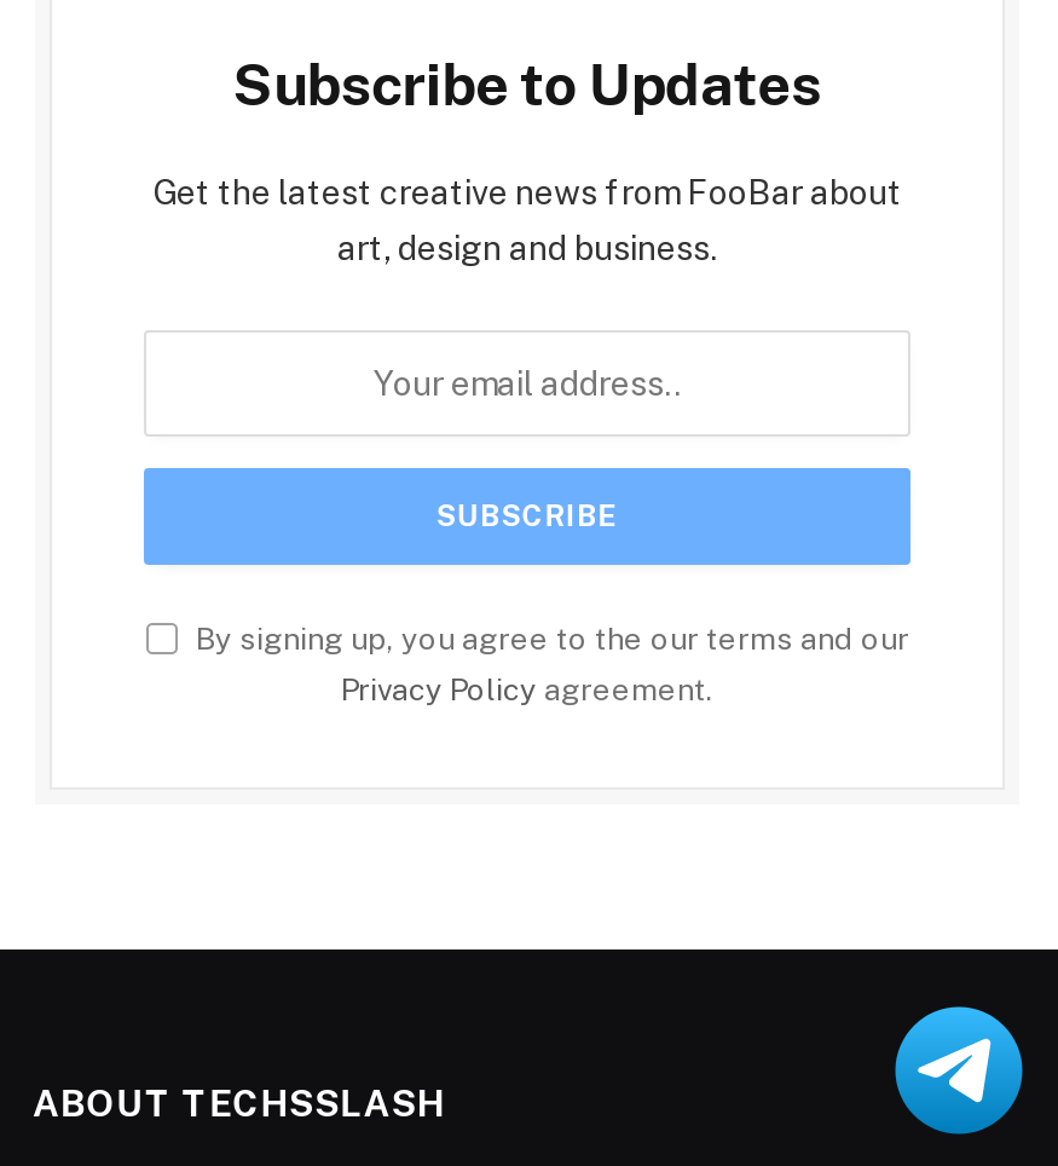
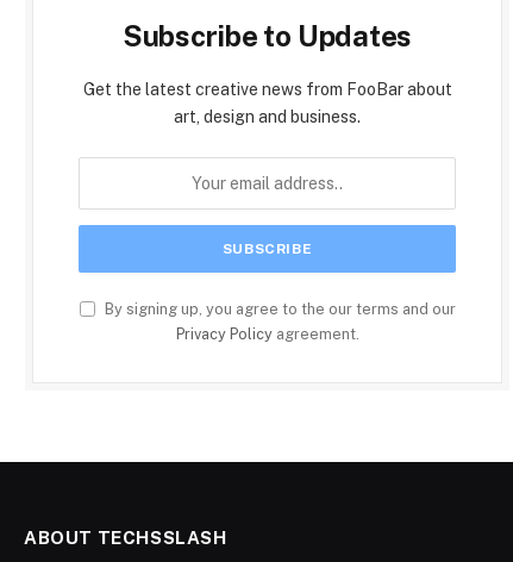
[894,1005,1024,1136] [image] -> none

